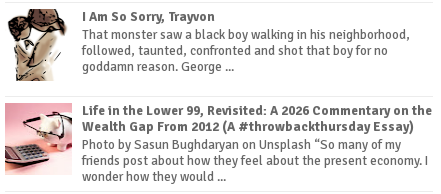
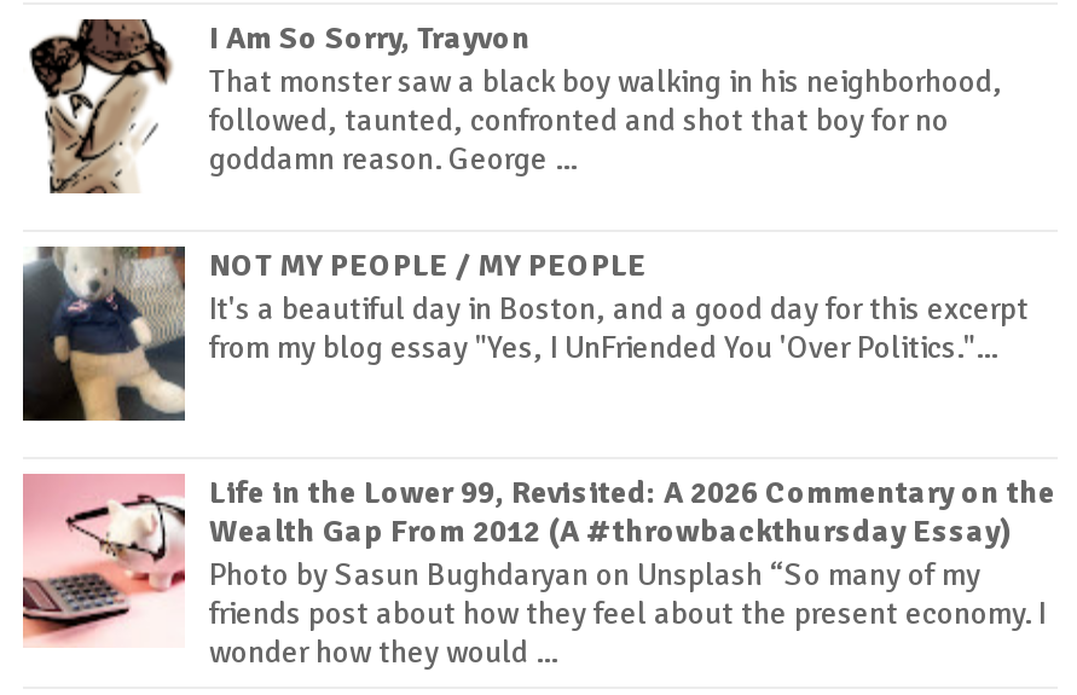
none -> [21,244,1029,423] [image] | NOT MY PEOPLE / MY PEOPLE | It's a beautiful day in Boston, and a good day for this excerpt | from my blog essay "Yes, I UnFriended You 'Over Politics."...

